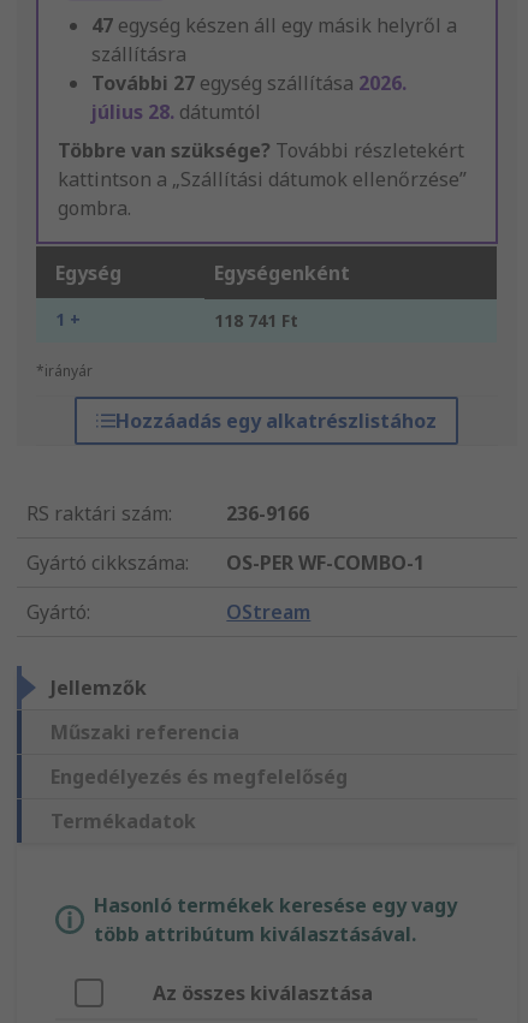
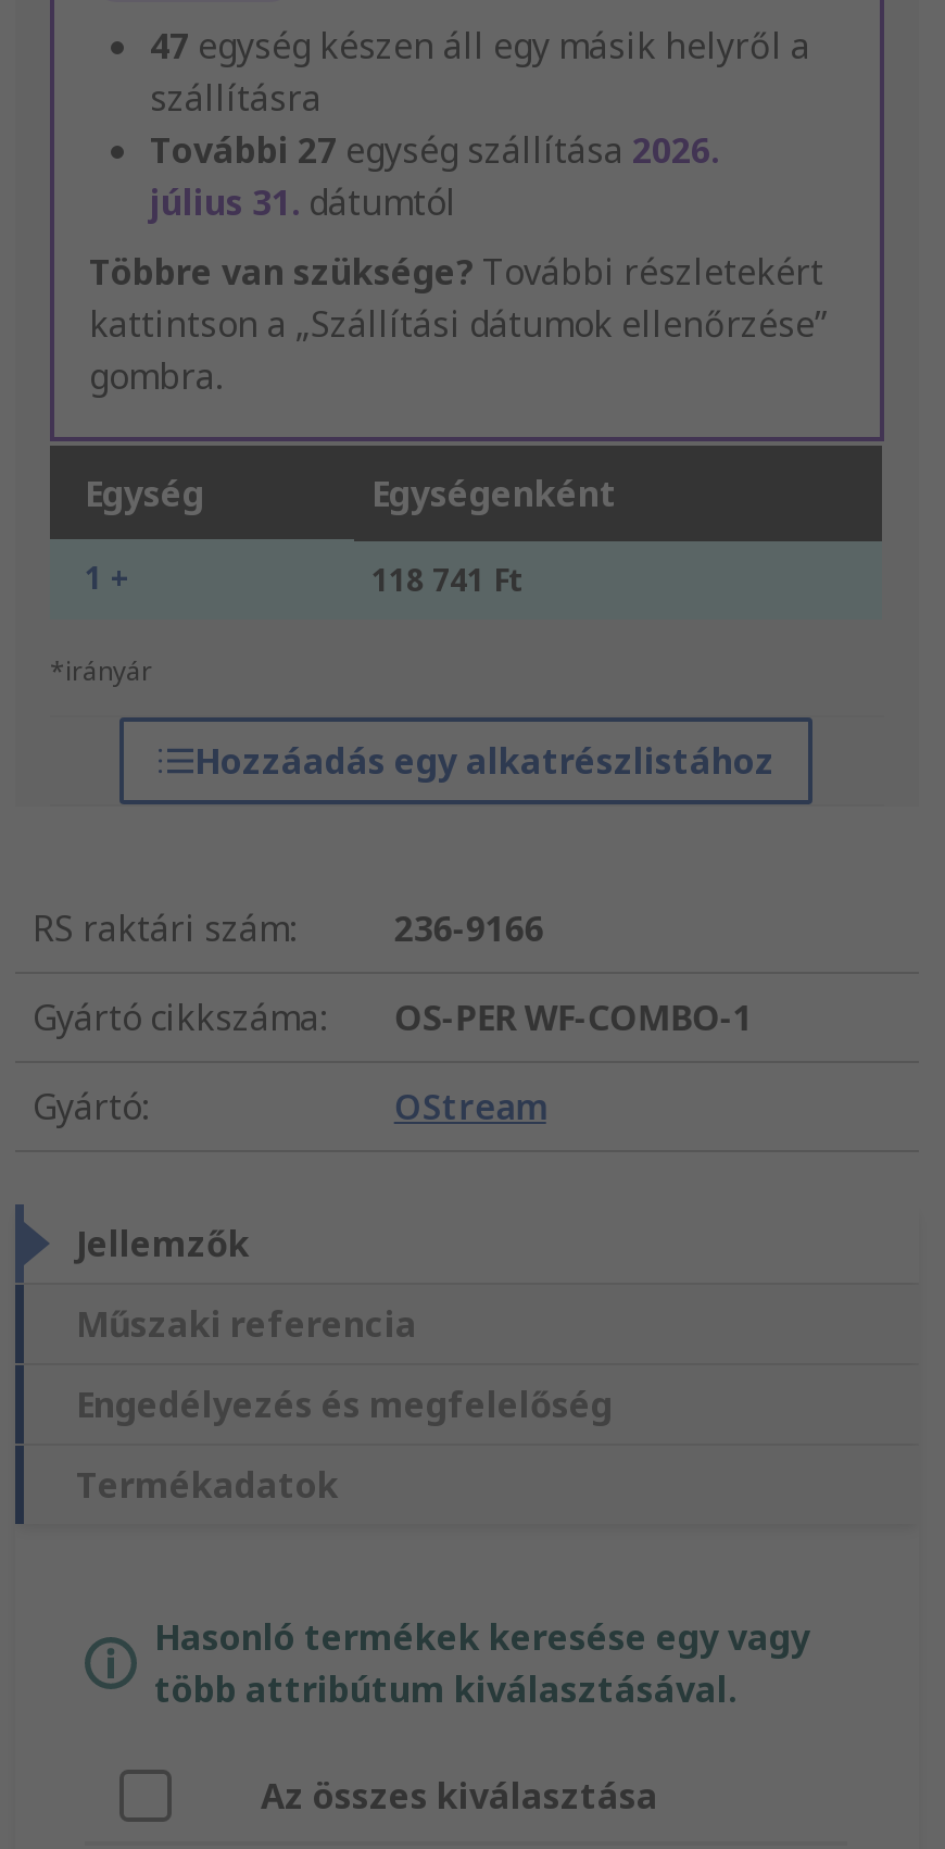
[91,99,261,126] július 28. dátumtól -> [150,179,456,227] július 31. dátumtól

